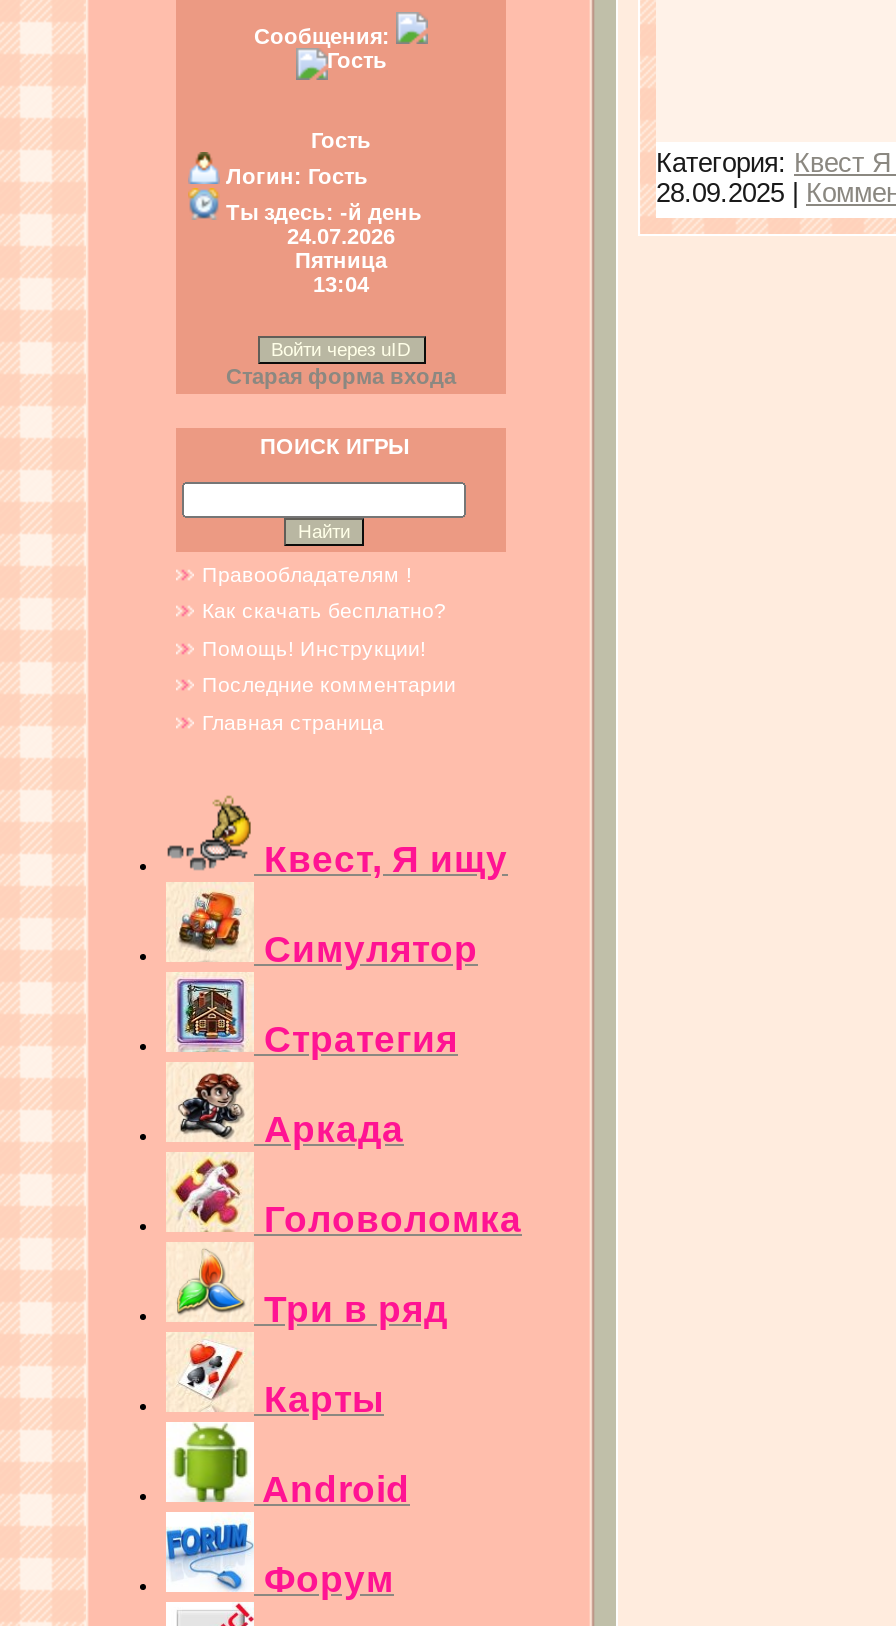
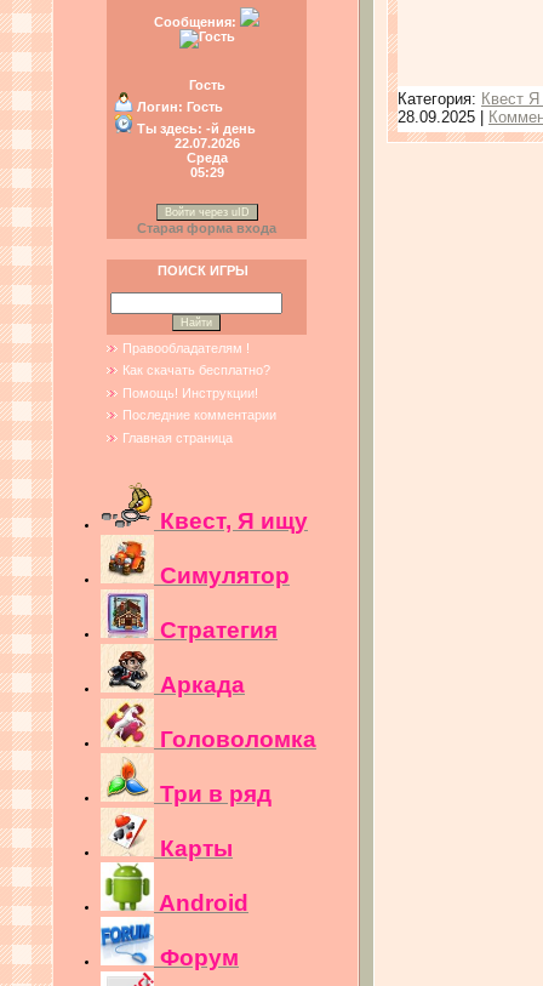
[287,224,395,296] 24.07.2026 | Пятница | 13:04 -> [174,136,239,179] 22.07.2026 | Среда | 05:29

